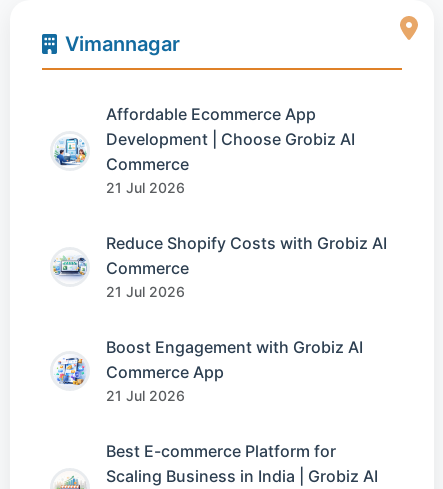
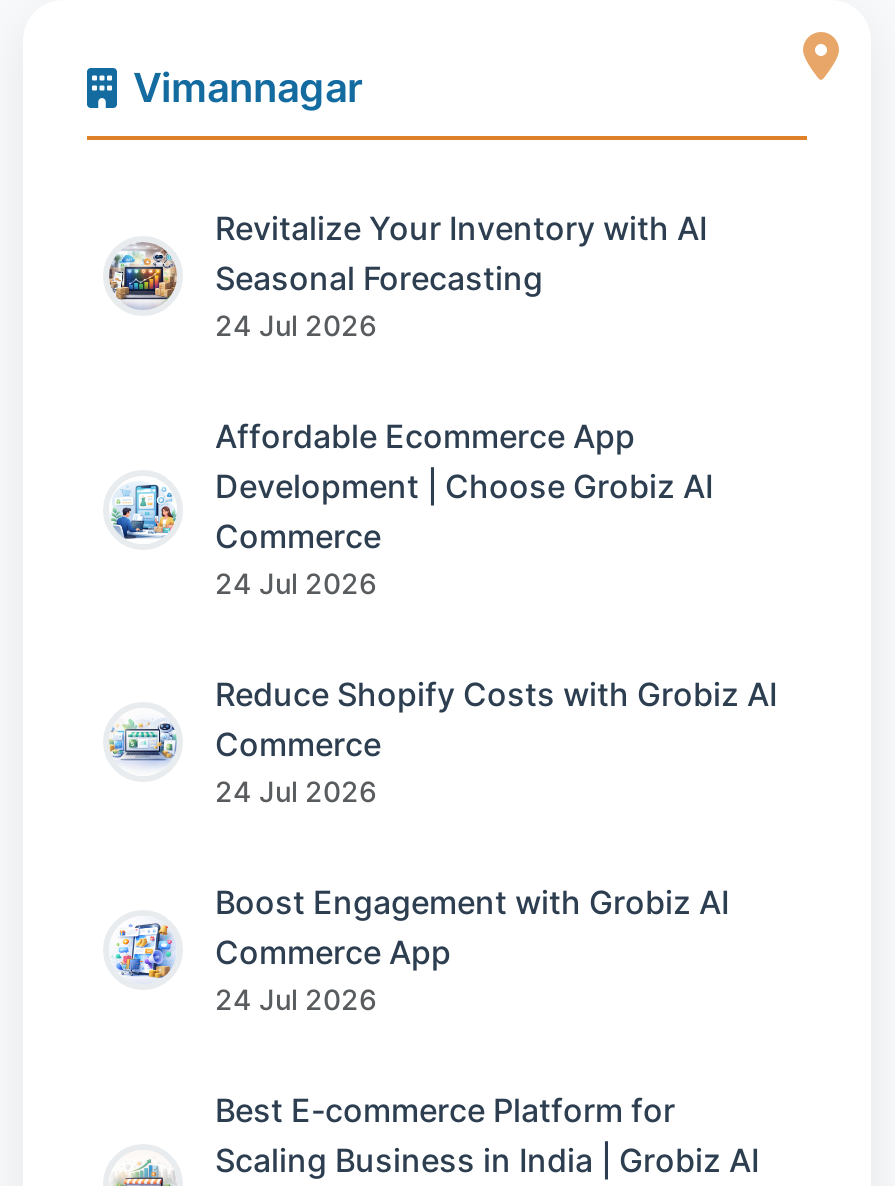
none -> [105,208,707,342] [image] | Revitalize Your Inventory with AI | Seasonal Forecasting | 24 Jul 2026
[106,179,185,196] 21 Jul 2026 -> [215,566,377,600] 24 Jul 2026
[106,283,185,300] 21 Jul 2026 -> [215,774,377,808] 24 Jul 2026
[106,387,185,404] 21 Jul 2026 -> [215,982,377,1016] 24 Jul 2026

